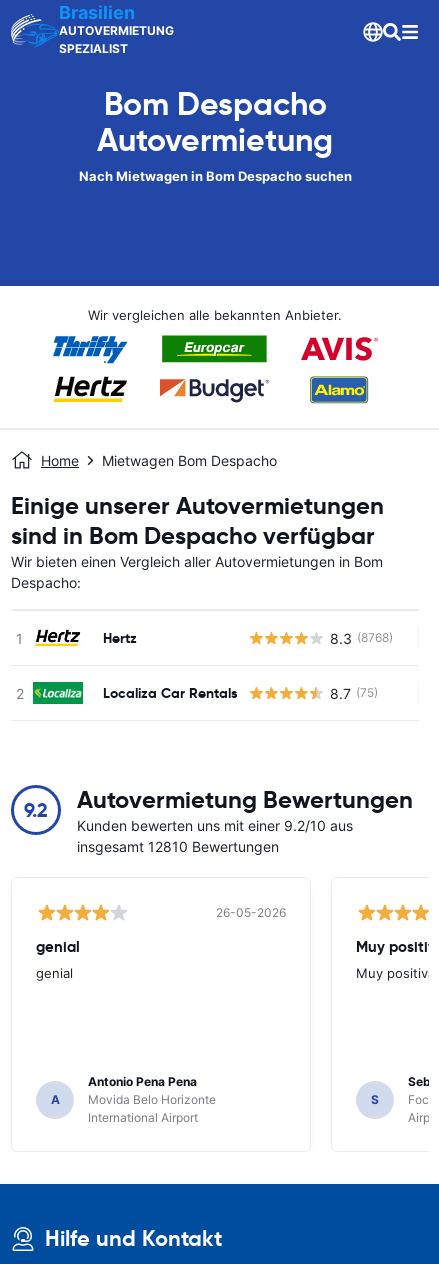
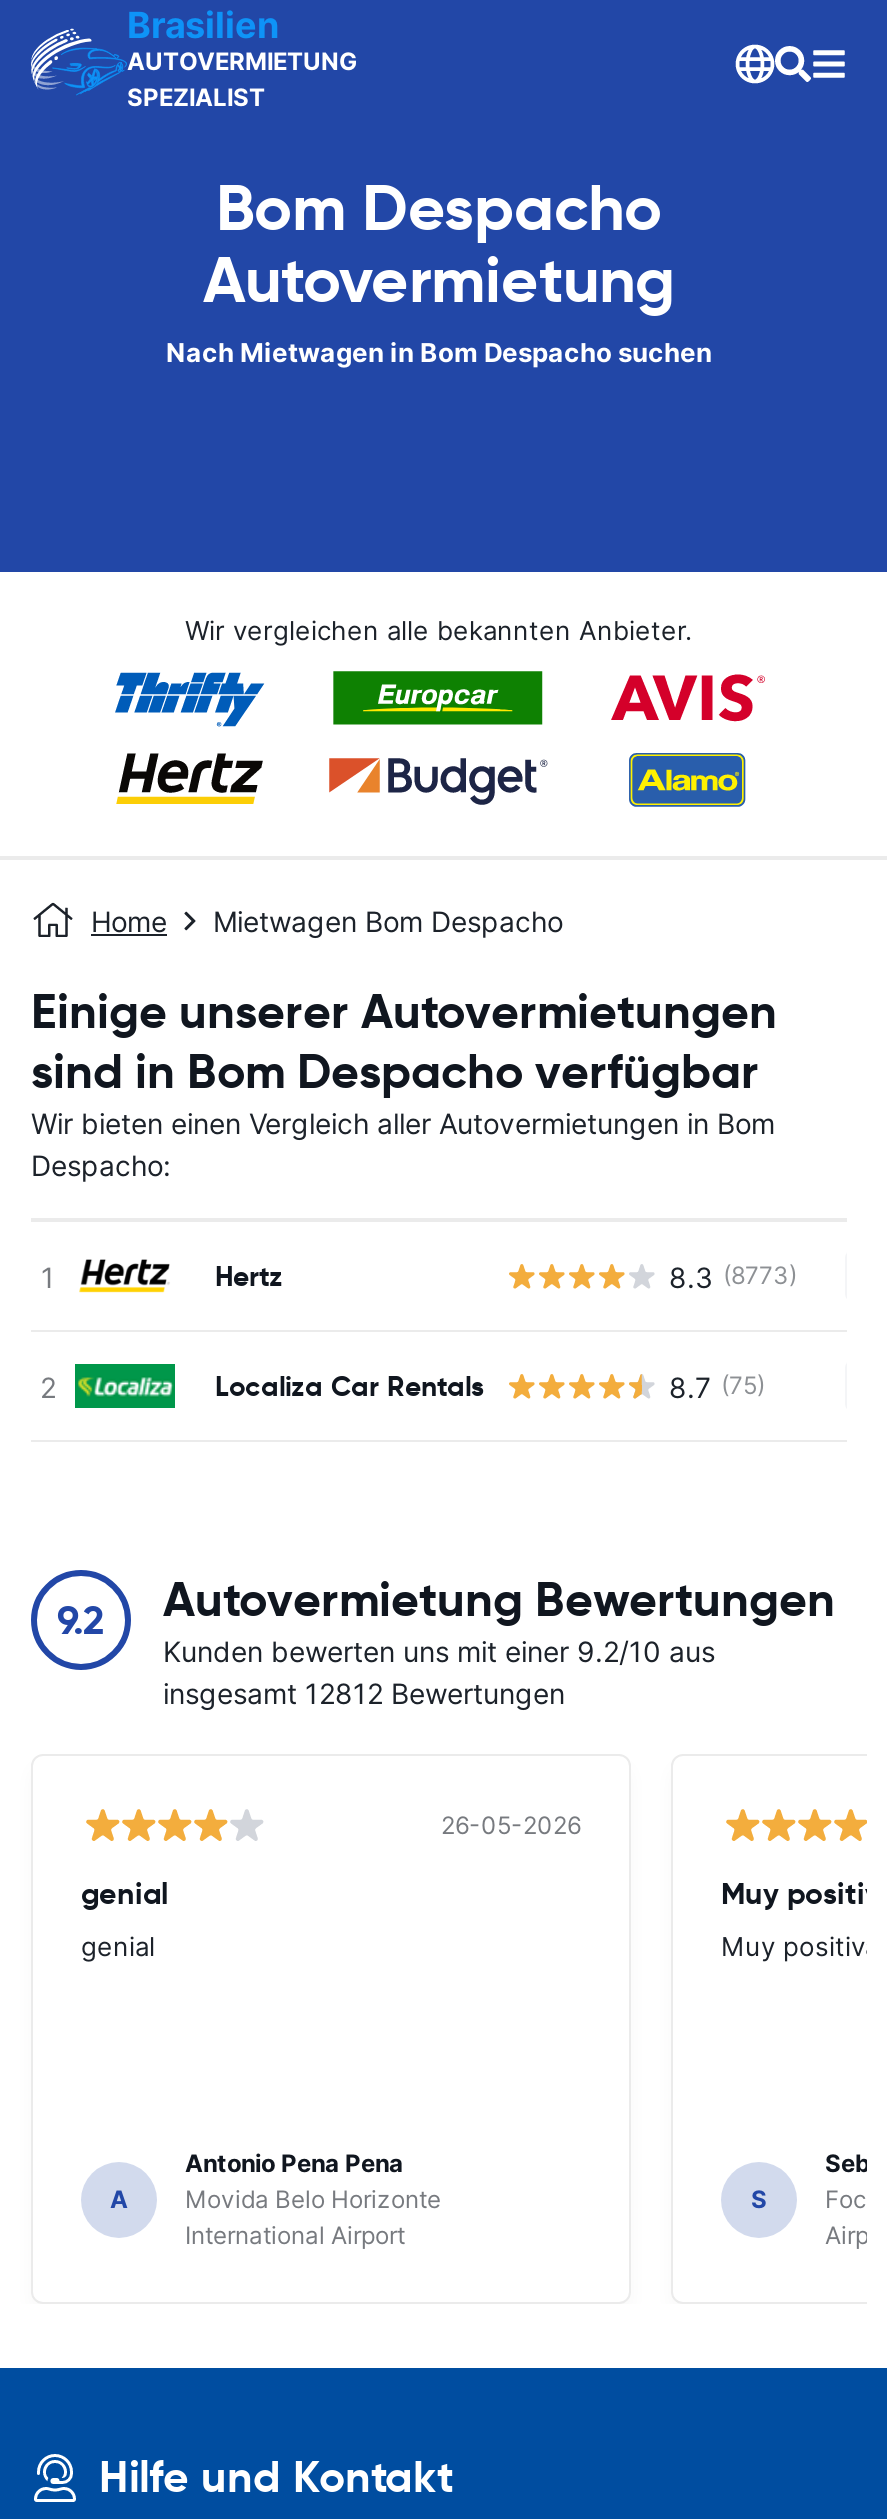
[330,629,393,646] 8.3 (8768) -> [669,1259,797,1293] 8.3 (8773)
[77,838,279,855] insgesamt 12810 Bewertungen -> [163,1676,565,1710] insgesamt 12812 Bewertungen

